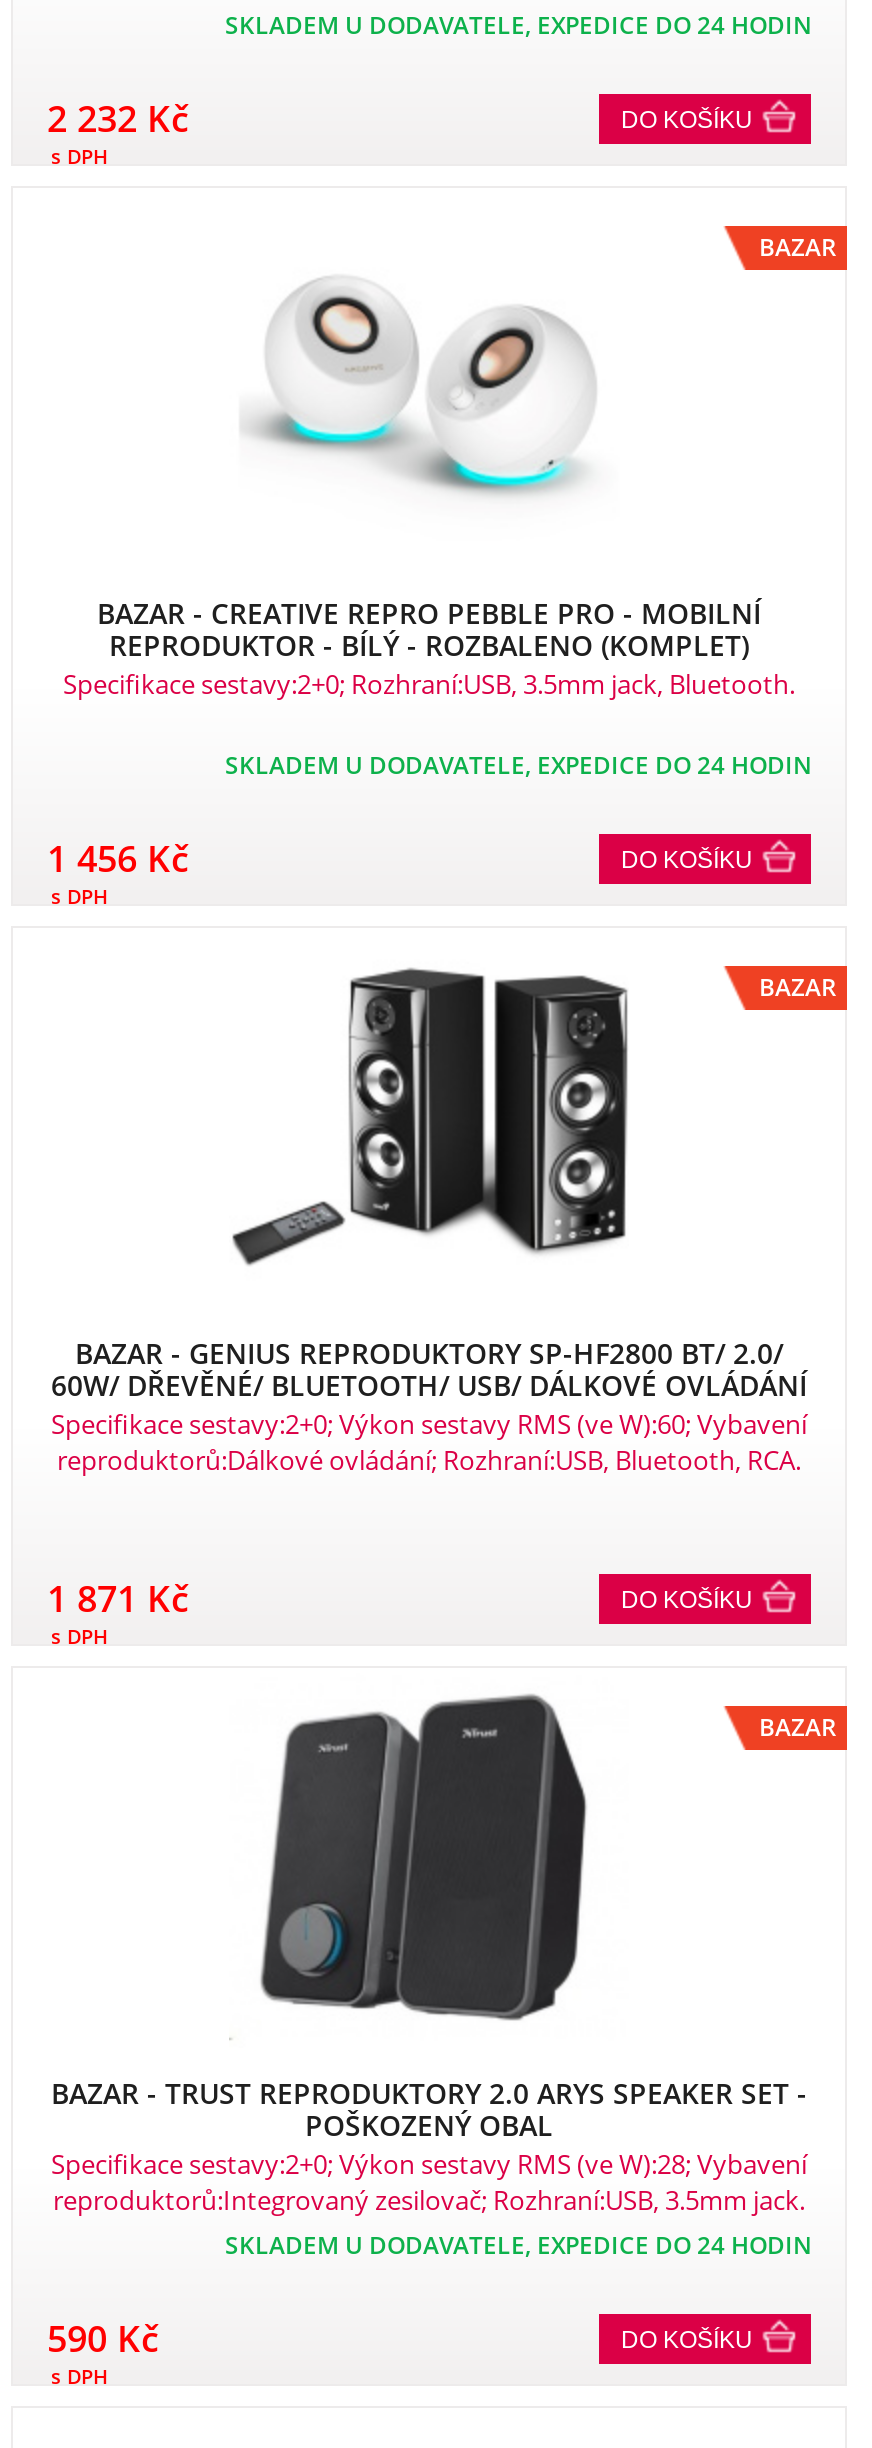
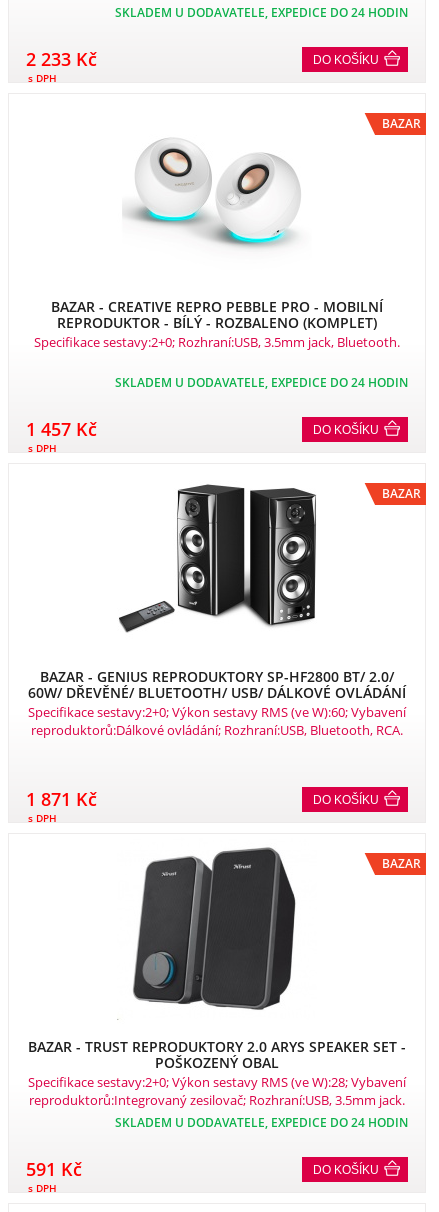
[47,94,189,142] 2 232 Kč -> [26,47,97,71] 2 233 Kč
[47,834,189,882] 1 456 Kč -> [26,417,97,441] 1 457 Kč
[47,2314,159,2362] 590 Kč -> [26,1157,82,1181] 591 Kč

